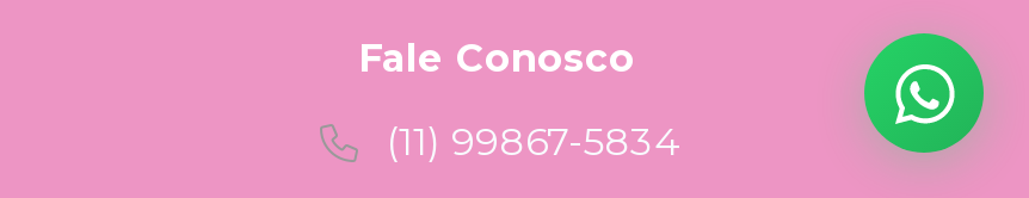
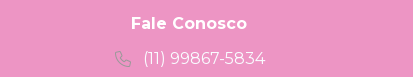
[859,31,988,162] [image] -> none

